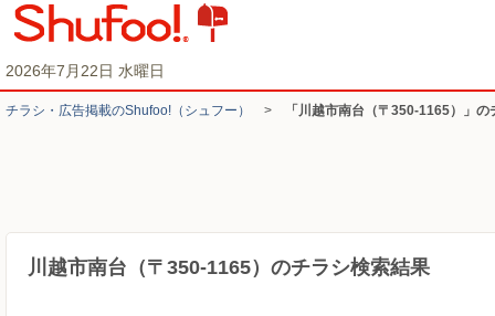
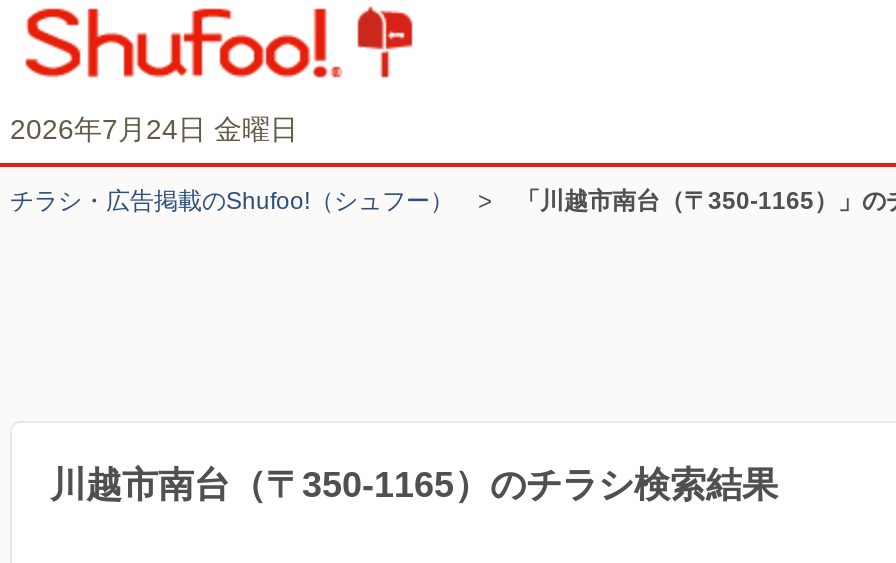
[6,62,165,80] 2026年7月22日 水曜日 -> [10,113,298,145] 2026年7月24日 金曜日

